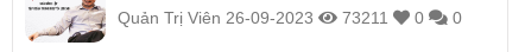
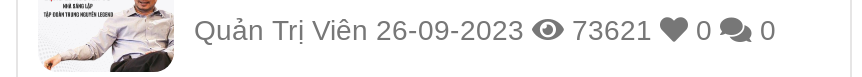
[118,8,462,27] Quản Trị Viên 26-09-2023 73211 0 0 -> [194,14,776,46] Quản Trị Viên 26-09-2023 73621 0 0

